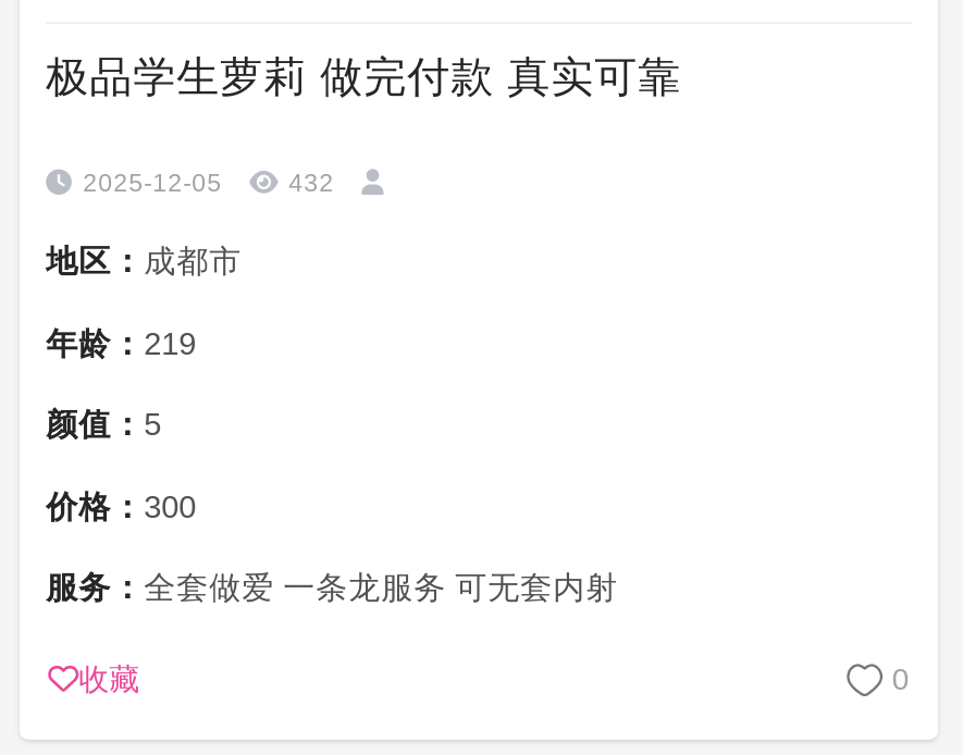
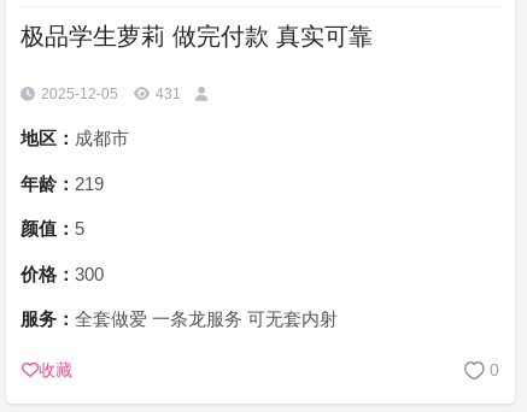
[289,166,334,195] 432 -> [155,86,180,102] 431

